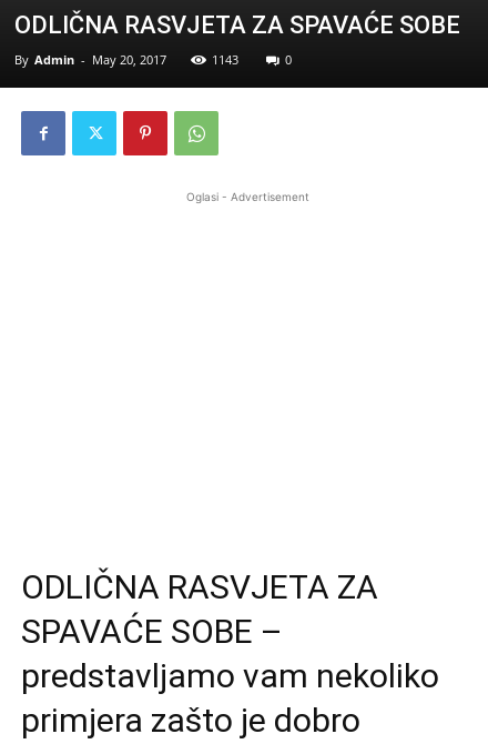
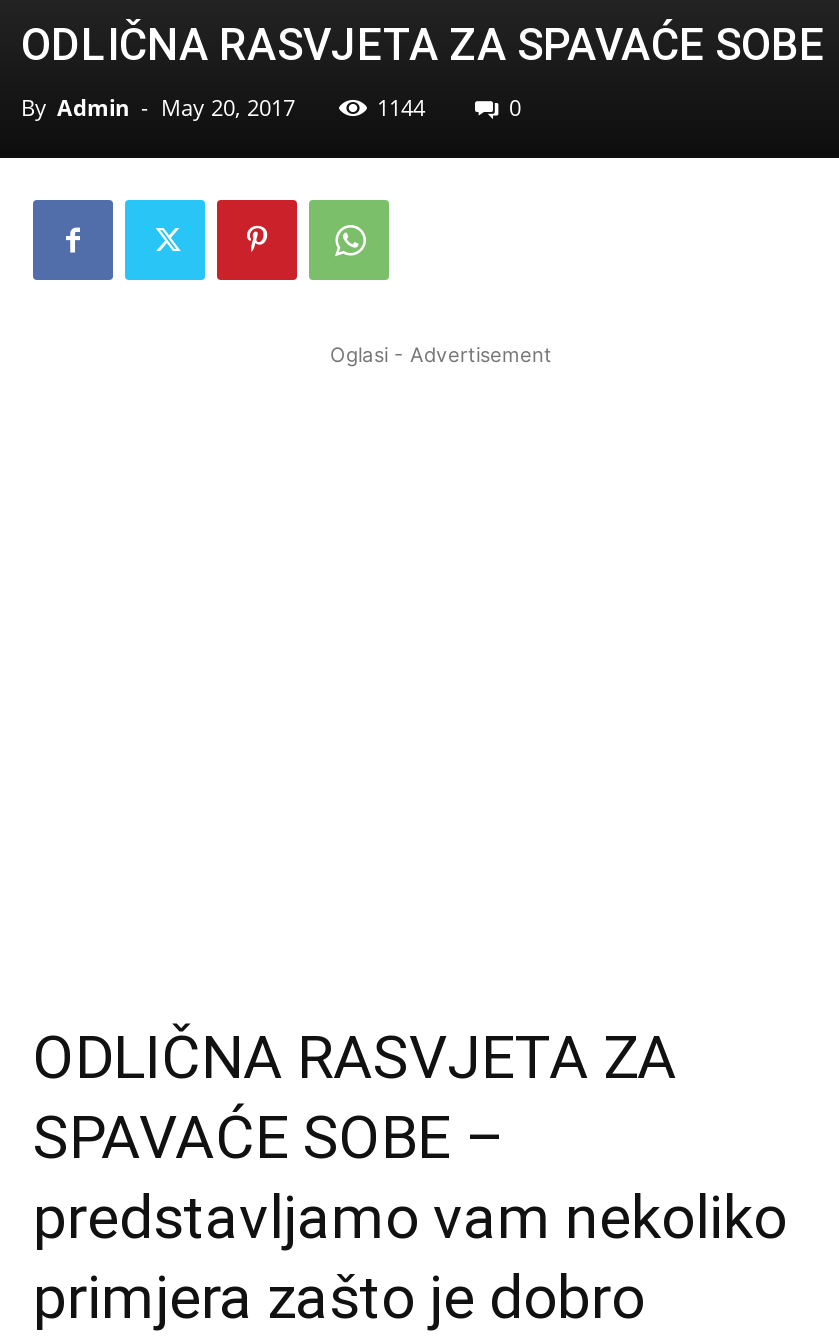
[212,51,238,68] 1143 -> [377,92,425,122] 1144

